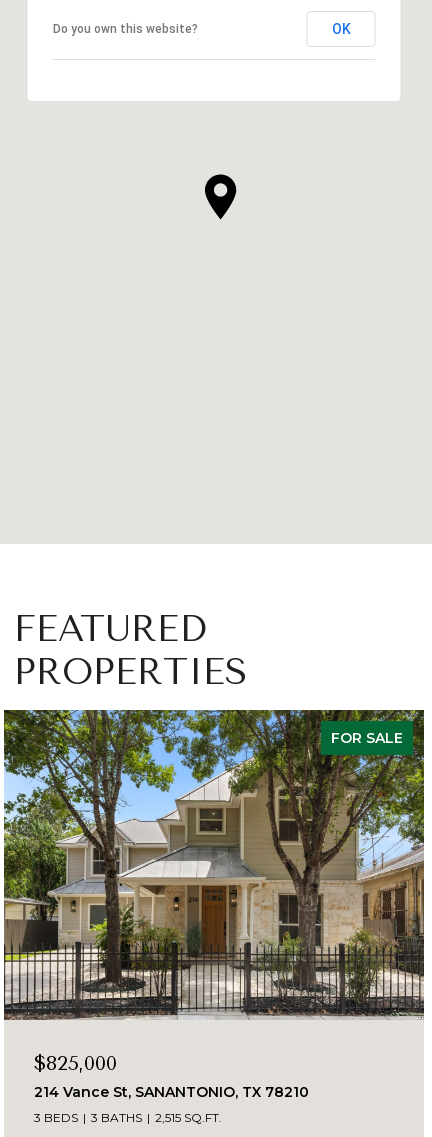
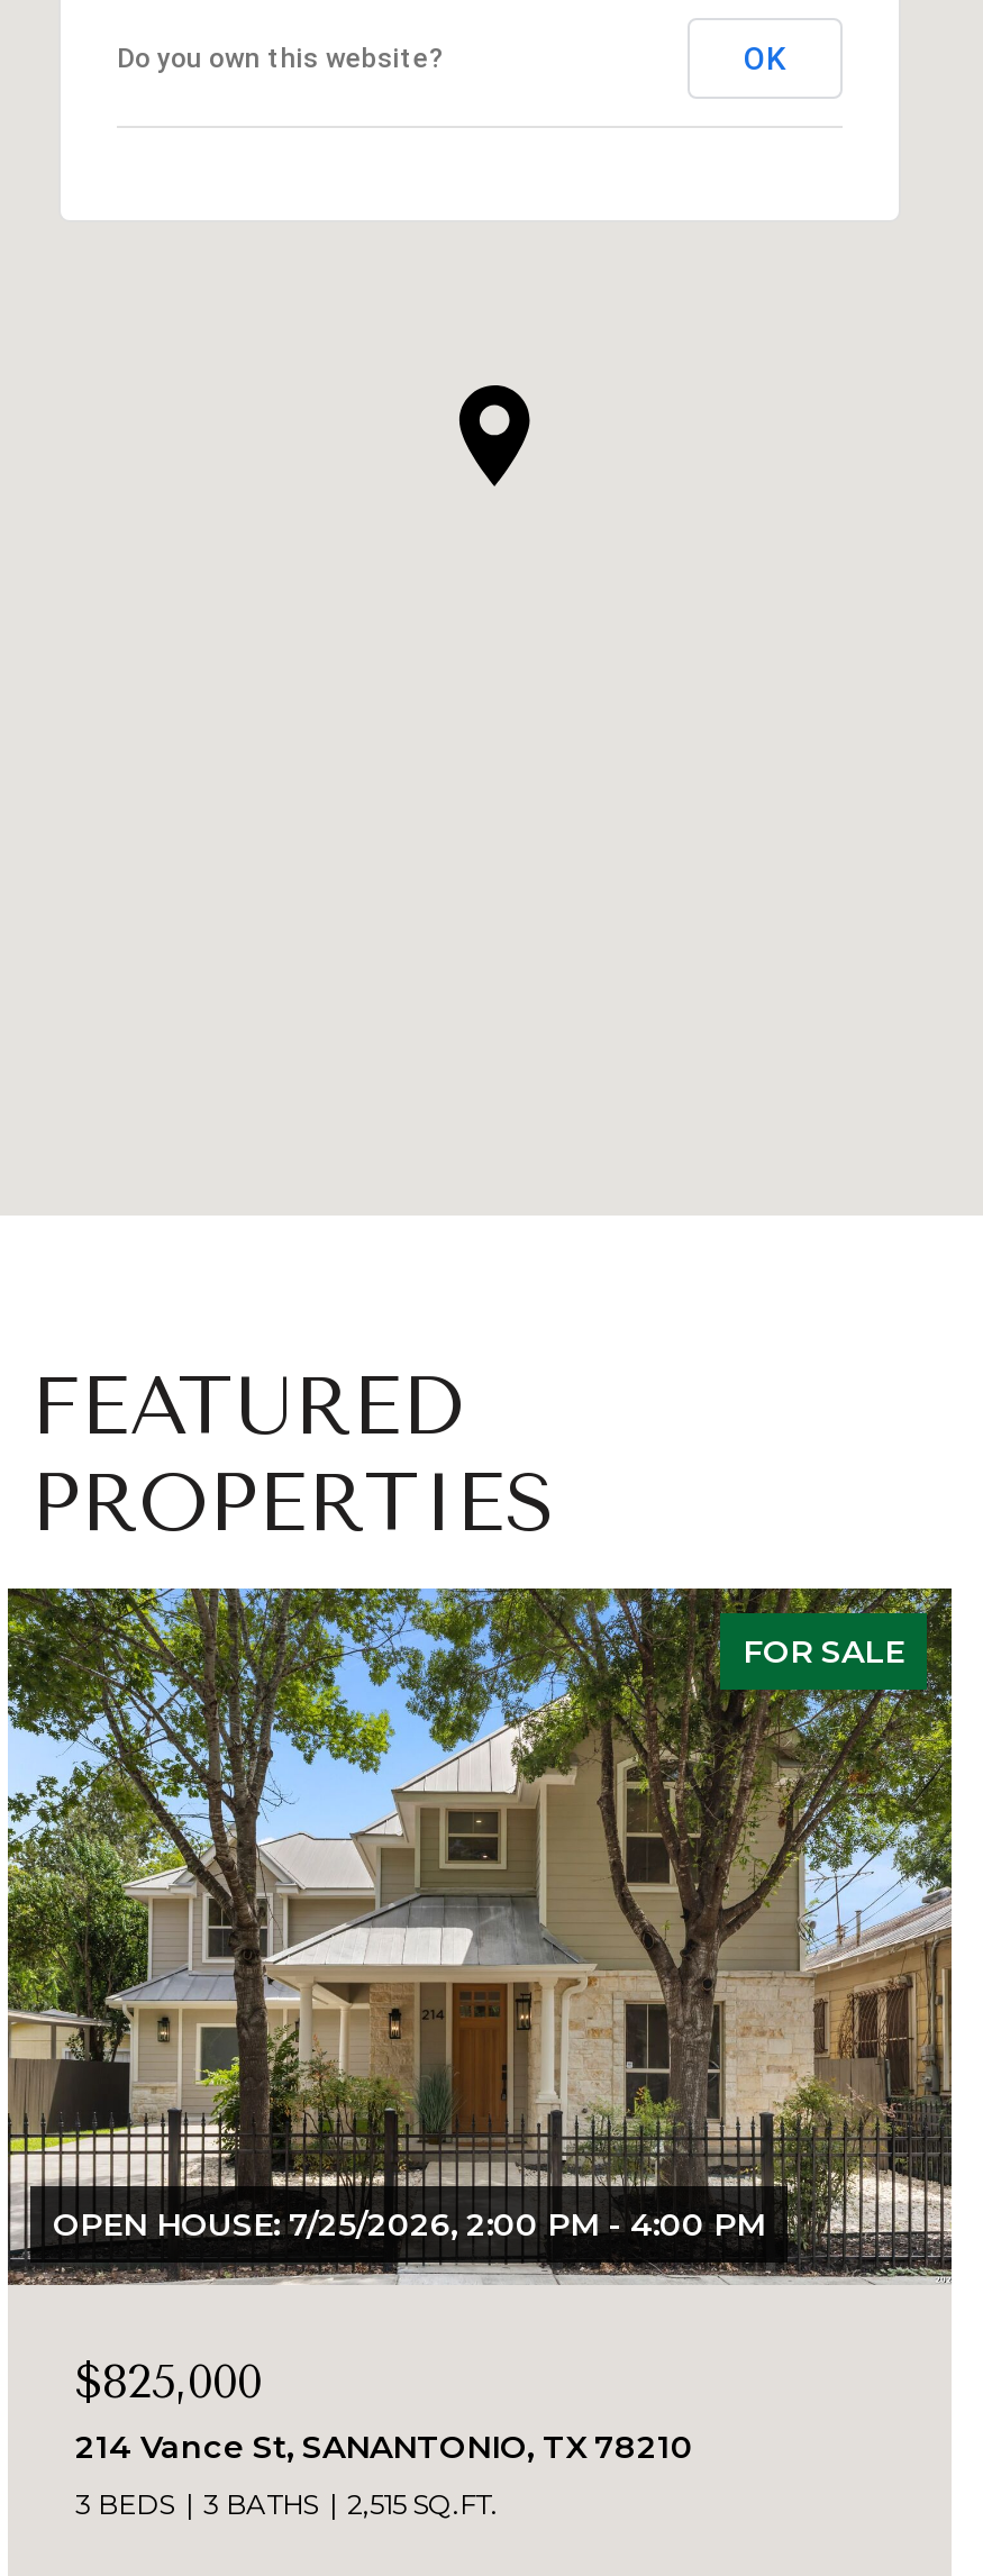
none -> [53,2203,765,2244] OPEN HOUSE: 7/25/2026, 2:00 PM - 4:00 PM

